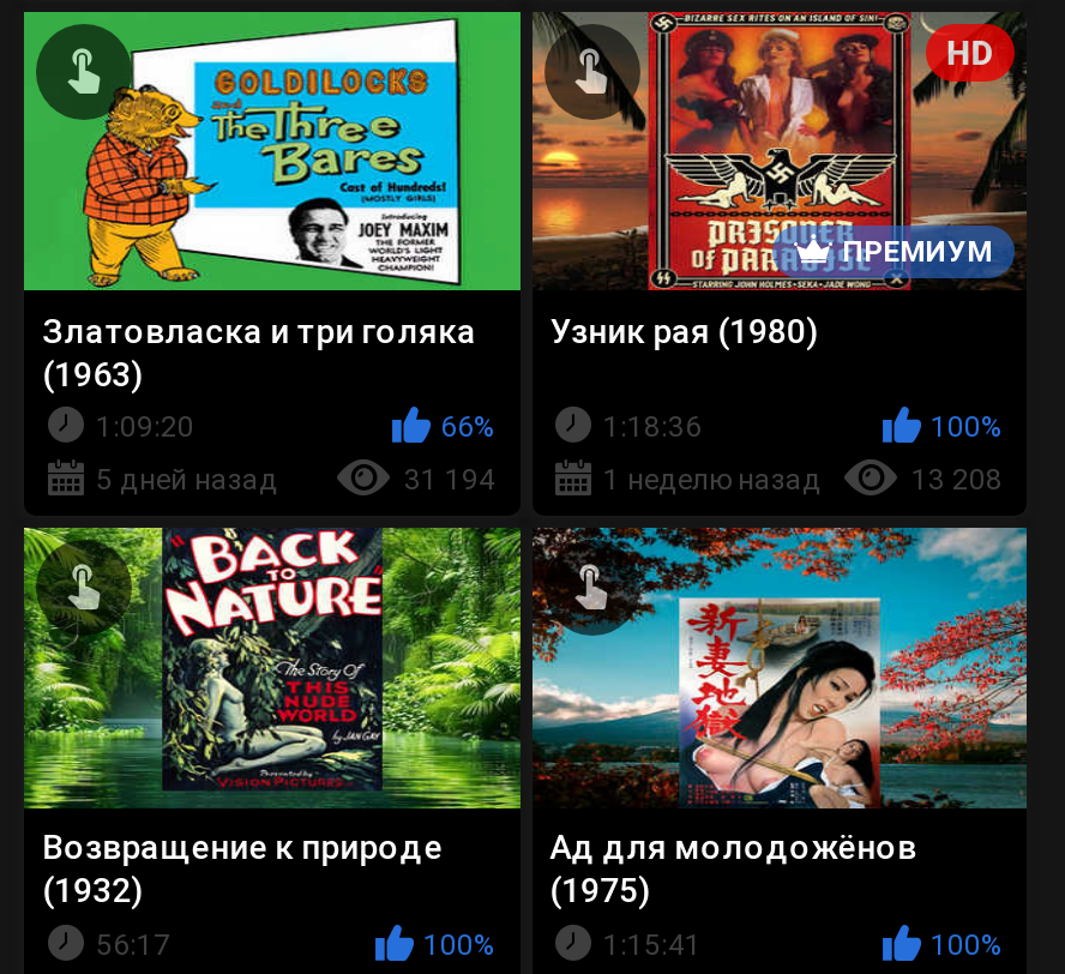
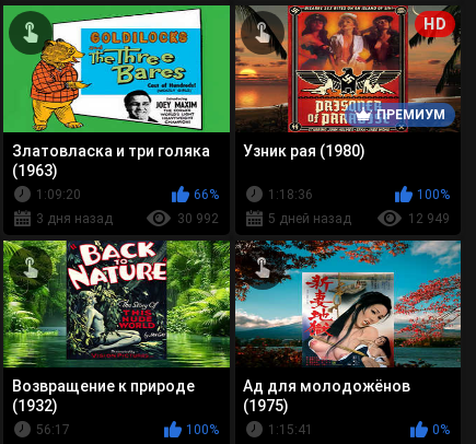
[96,463,278,497] 5 дней назад -> [36,211,113,227] 3 дня назад
[404,463,495,497] 31 194 -> [177,211,218,227] 30 992
[603,463,822,497] 1 неделю назад -> [268,211,351,227] 5 дней назад
[911,463,1003,497] 13 208 -> [408,211,450,227] 12 949
[931,927,1003,961] 100% -> [432,423,450,438] 0%

